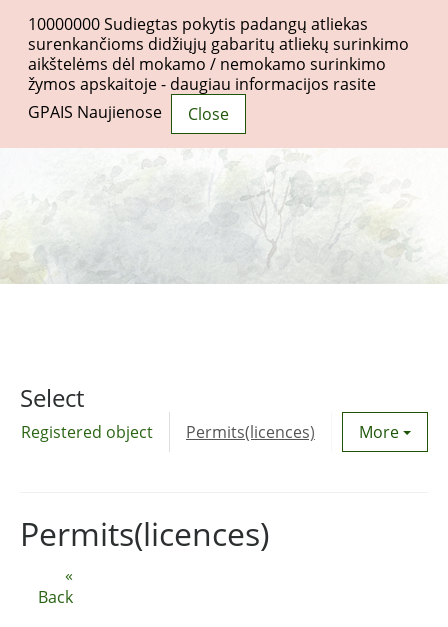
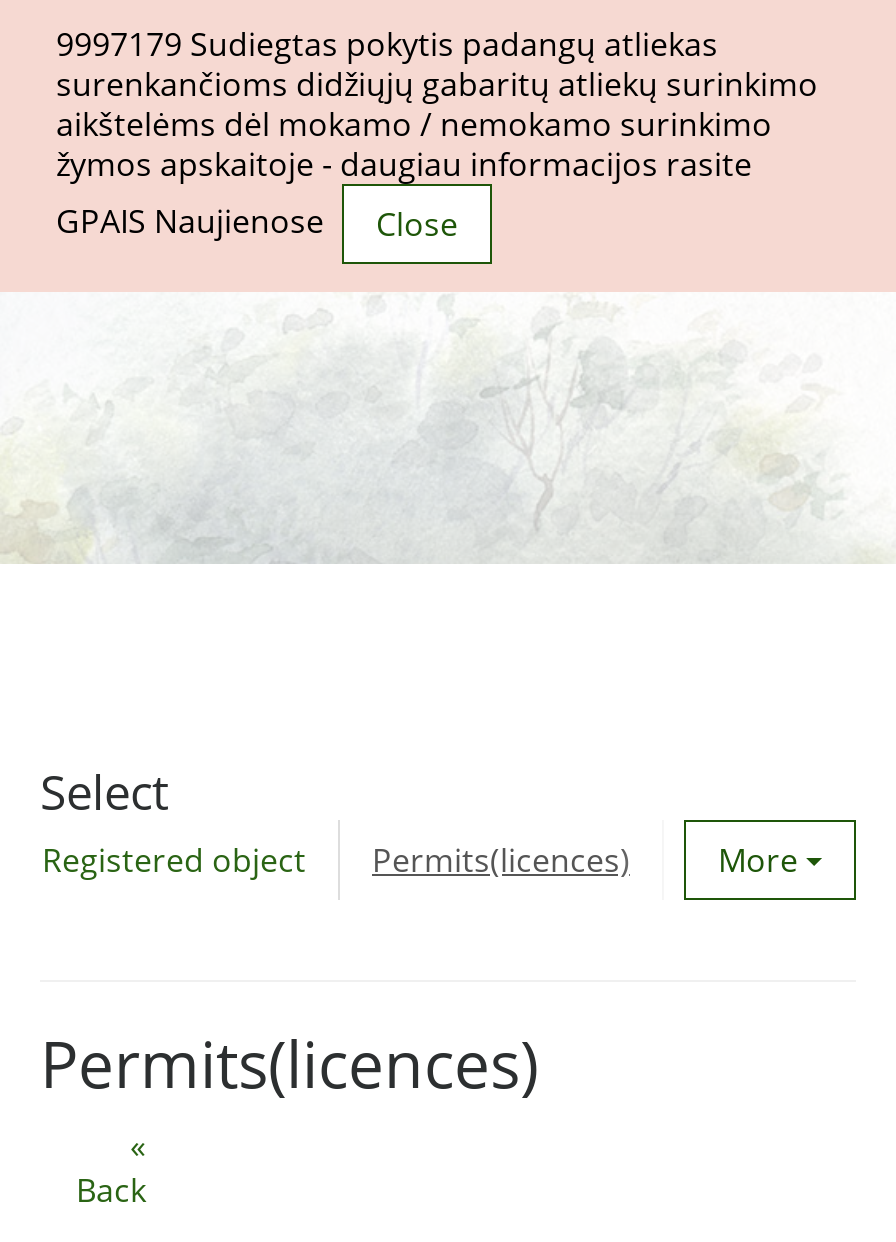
[28,13,368,35] 10000000 Sudiegtas pokytis padangų atliekas -> [56,22,718,66] 9997179 Sudiegtas pokytis padangų atliekas

